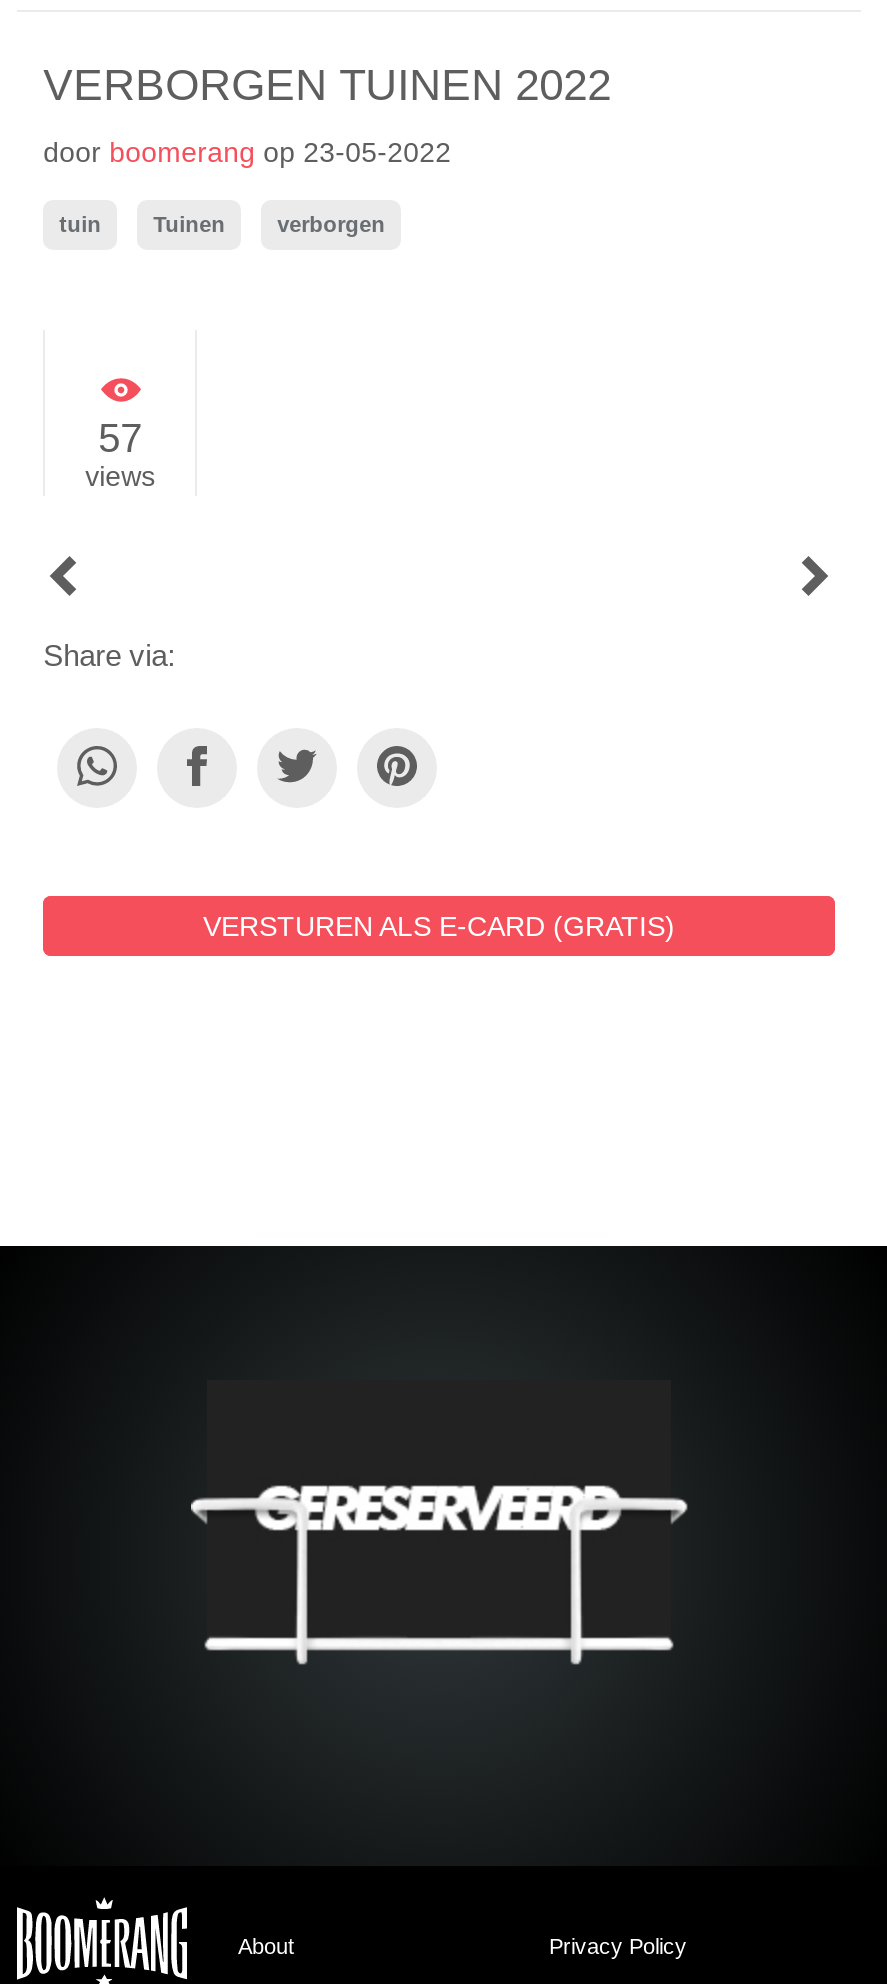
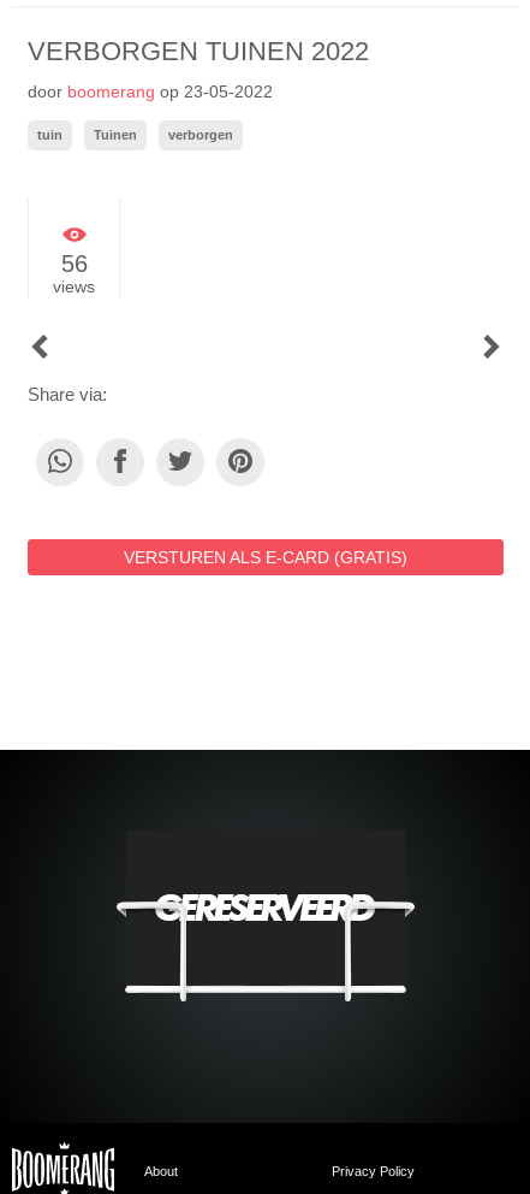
[98,416,142,460] 57 -> [61,250,87,277] 56

